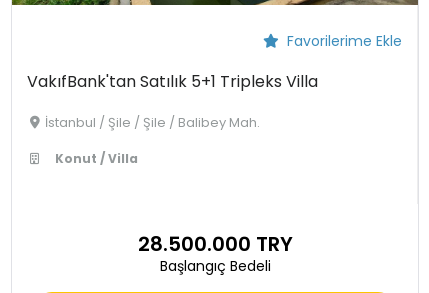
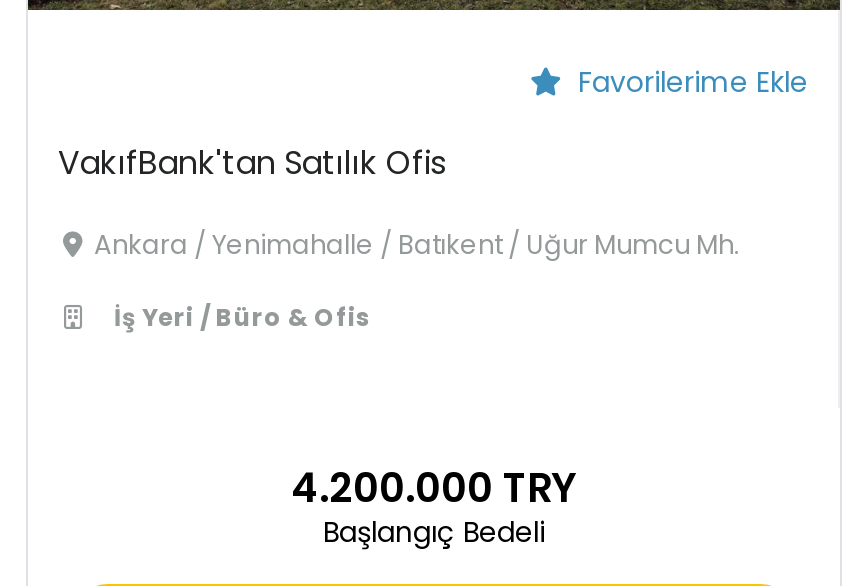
[27,70,318,93] VakıfBank'tan Satılık 5+1 Tripleks Villa -> [58,140,446,186] VakıfBank'tan Satılık Ofis
[45,113,260,132] İstanbul / Şile / Şile / Balibey Mah. -> [94,226,740,264] Ankara / Yenimahalle / Batıkent / Uğur Mumcu Mh.
[55,150,138,167] Konut / Villa -> [114,300,370,334] İş Yeri / Büro & Ofis
[137,230,292,258] 28.500.000 TRY -> [291,459,577,515] 4.200.000 TRY

